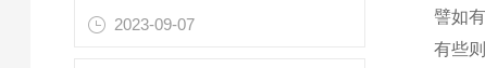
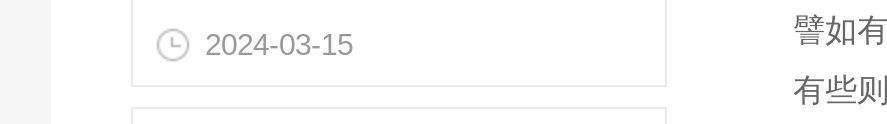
[114,15,195,34] 2023-09-07 -> [205,27,353,61] 2024-03-15

